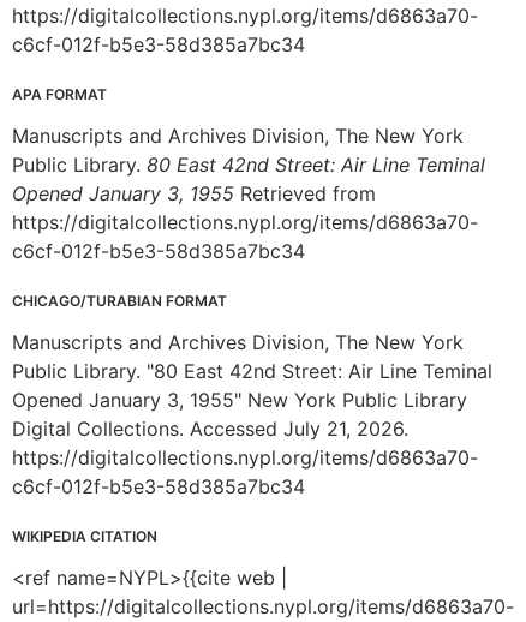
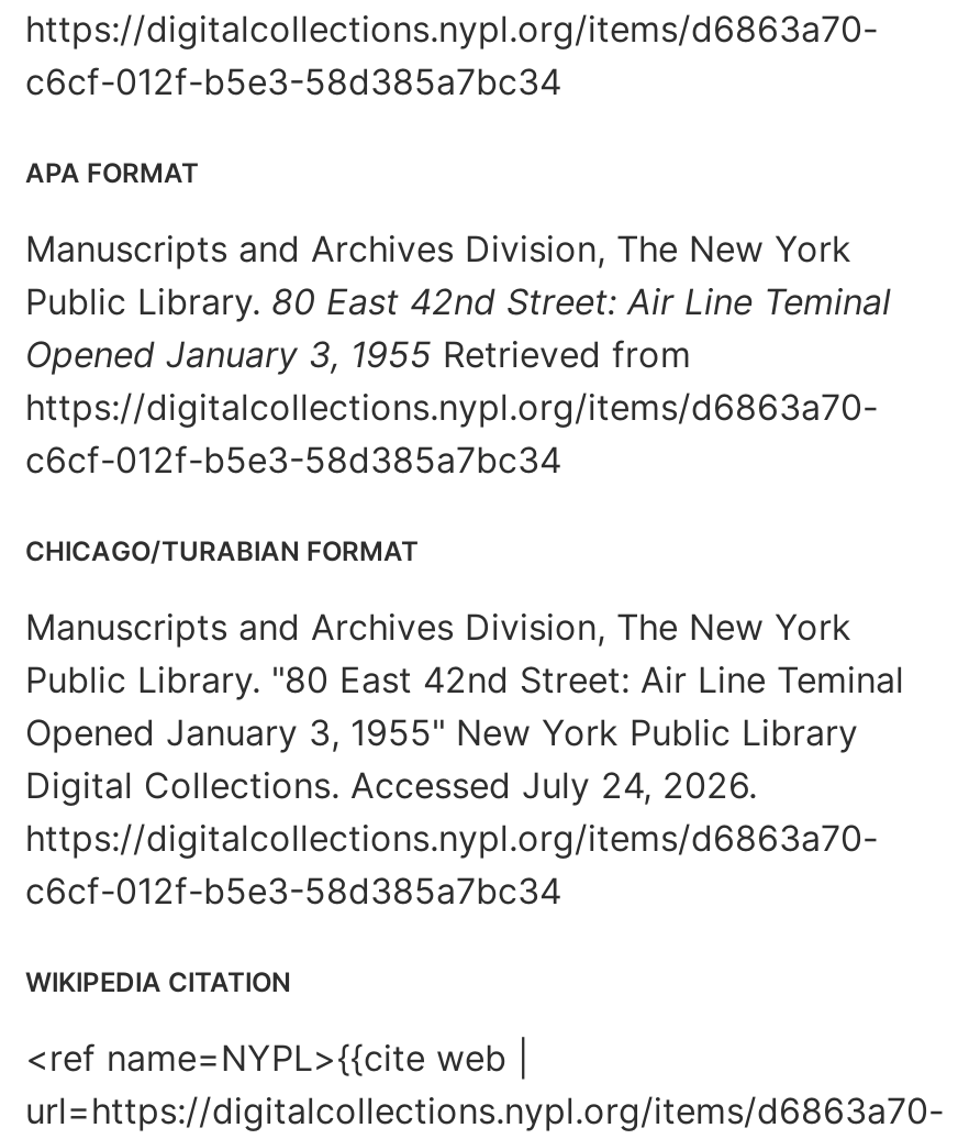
[12,417,408,441] Digital Collections. Accessed July 21, 2026. -> [25,763,757,807] Digital Collections. Accessed July 24, 2026.

